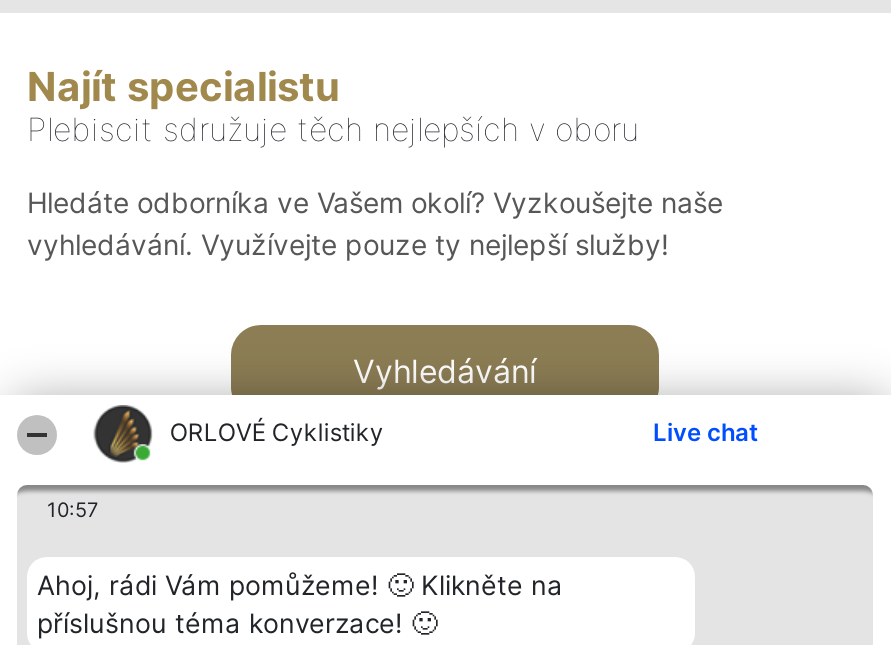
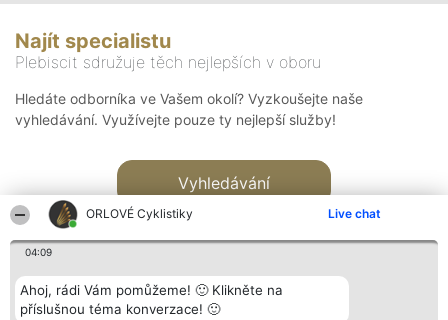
[47,497,99,521] 10:57 -> [25,246,52,258] 04:09

